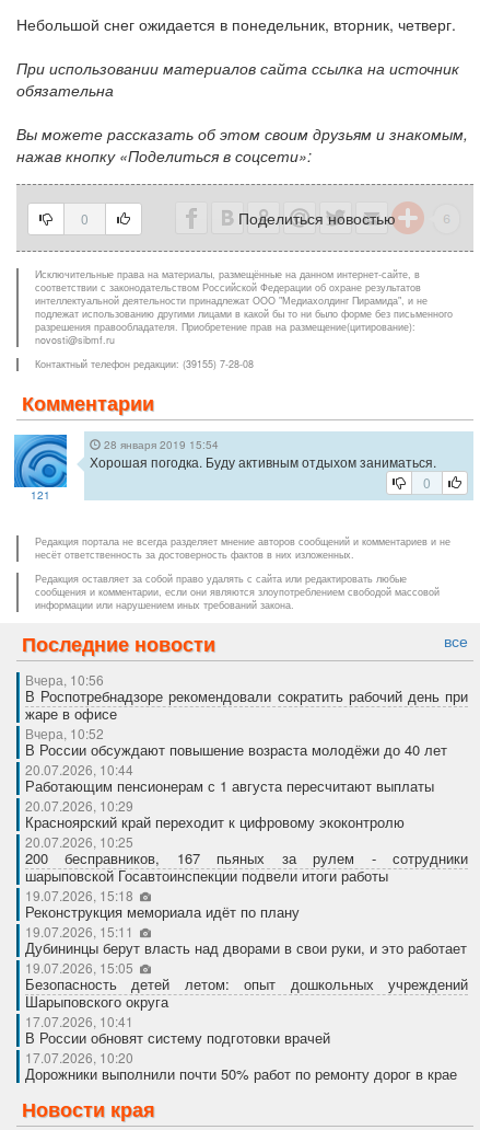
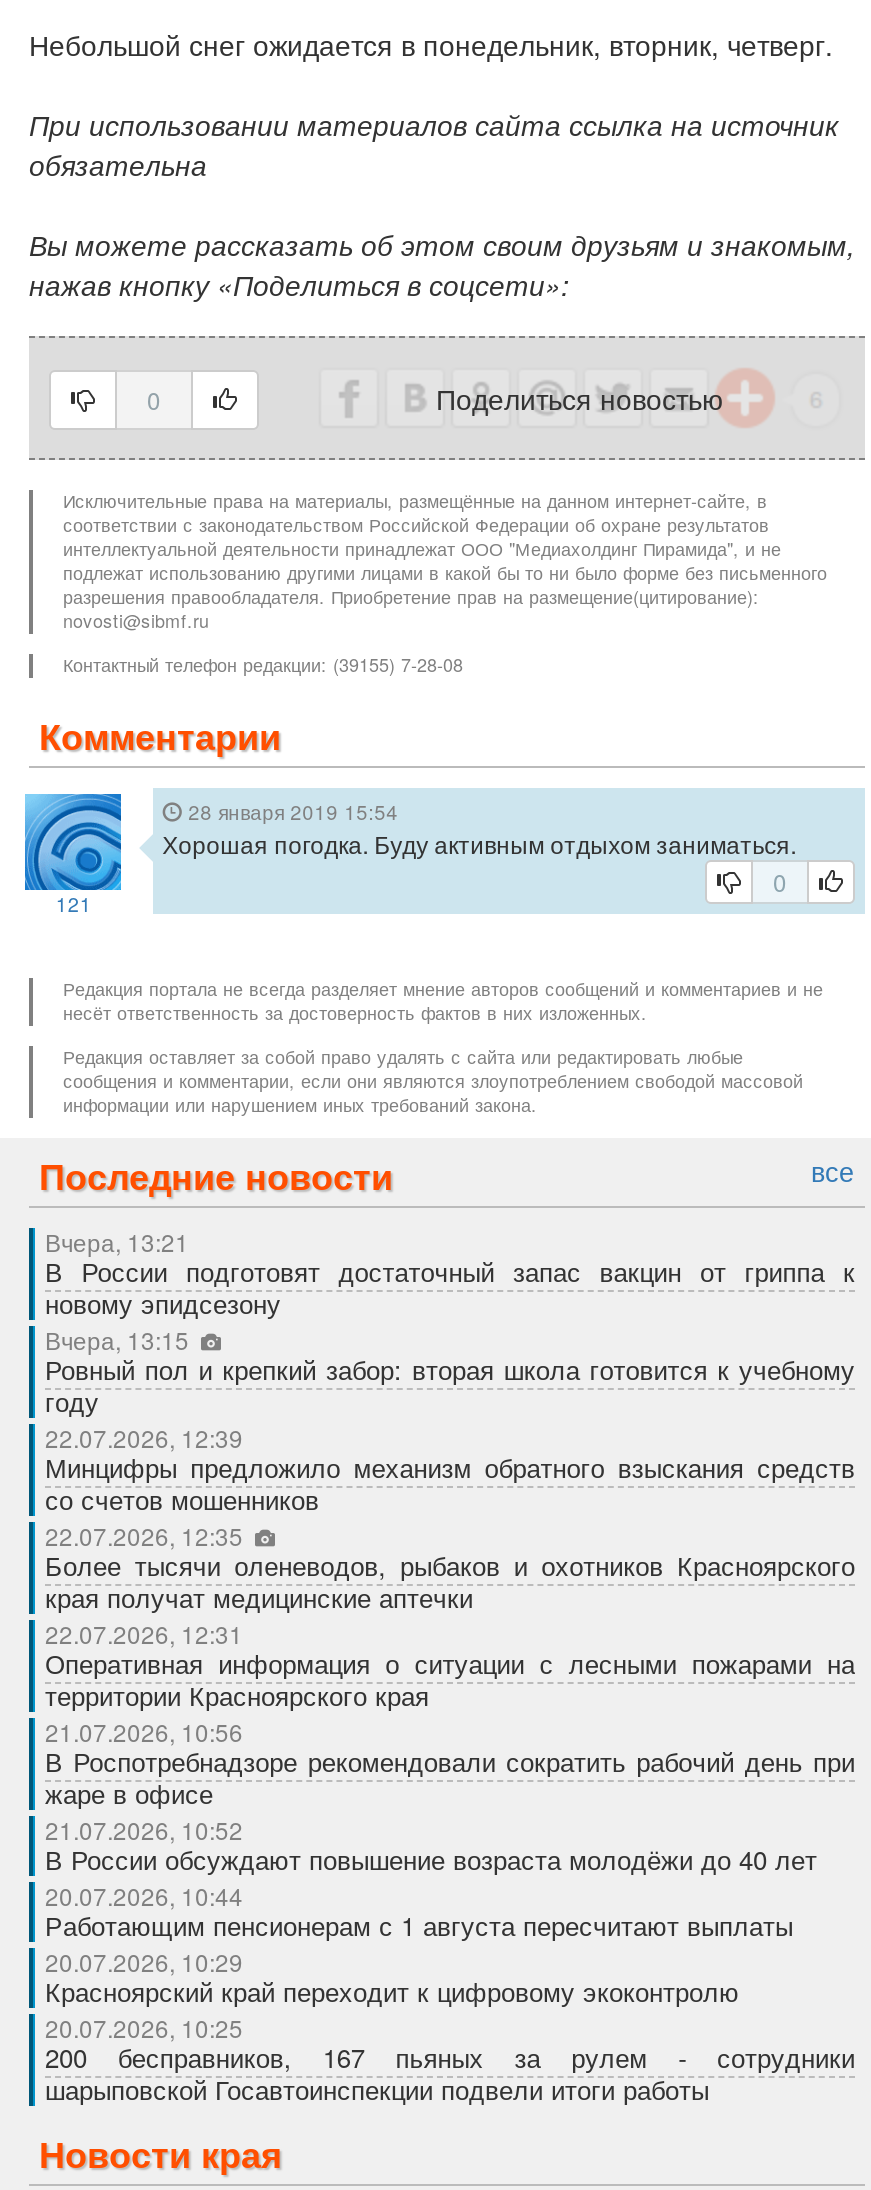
[25,670,104,689] Вчера, 10:56 -> [45,1224,855,1748] Вчера, 13:21 | В России подготовят достаточный запас вакцин от гриппа к | новому эпидсезону | Вчера, 13:15 | Ровный пол и крепкий забор: вторая школа готовится к учебному | году | 22.07.2026, 12:39 | Минцифры предложило механизм обратного взыскания средств | со счетов мошенников | 22.07.2026, 12:35 | Более тысячи оленеводов, рыбаков и охотников Красноярского | края получат медицинские аптечки | 22.07.2026, 12:31 | Оперативная информация о ситуации с лесными пожарами на | территории Красноярского края | 21.07.2026, 10:56
moved [25,685,468,724] -> [45,1742,855,1812]: В Роспотребнадзоре рекомендовали сократить рабочий день при | жаре в офисе
[25,724,104,742] Вчера, 10:52 -> [45,1812,243,1846] 21.07.2026, 10:52
moved [25,739,468,886] -> [45,1840,855,2108]: В России обсуждают повышение возраста молодёжи до 40 лет | 20.07.2026, 10:44 | Работающим пенсионерам с 1 августа пересчитают выплаты | 20.07.2026, 10:29 | Красноярский край переходит к цифровому экоконтролю | 20.07.2026, 10:25 | 200 бесправников, 167 пьяных за рулем - сотрудники | шарыповской Госавтоинспекции подвели итоги работы
[25,886,468,1084] 19.07.2026, 15:18 | Реконструкция мемориала идёт по плану | 19.07.2026, 15:11 | Дубининцы берут власть над дворами в свои руки, и это работает | 19.07.2026, 15:05 | Безопасность детей летом: опыт дошкольных учреждений | Шарыповского округа | 17.07.2026, 10:41 | В России обновят систему подготовки врачей | 17.07.2026, 10:20 | Дорожники выполнили почти 50% работ по ремонту дорог в крае -> none

